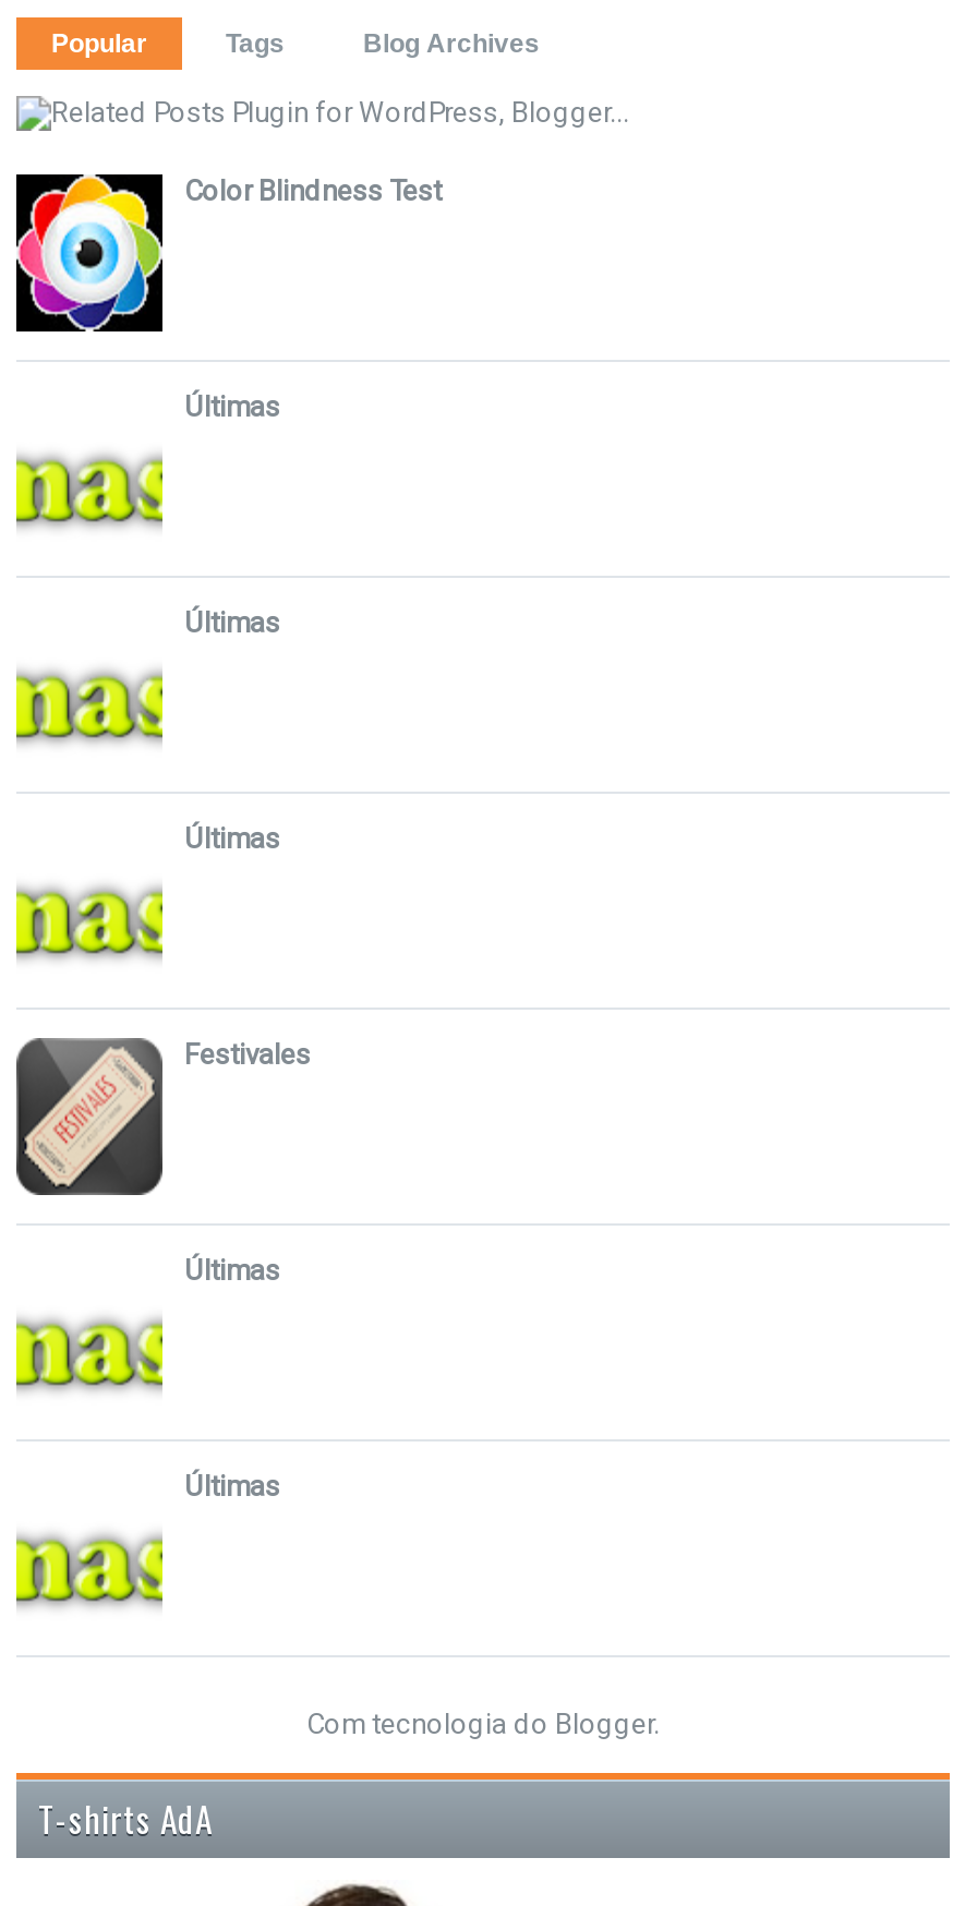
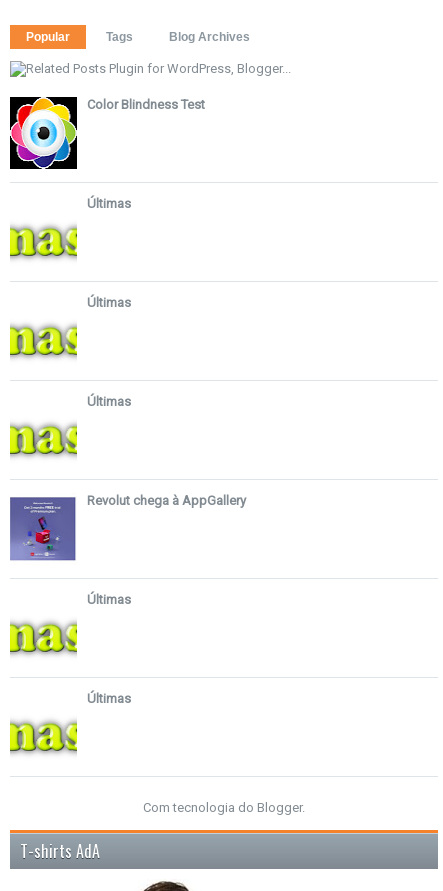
[14,1036,311,1197] [image] | Festivales -> [10,493,246,565] [image] | Revolut chega à AppGallery

